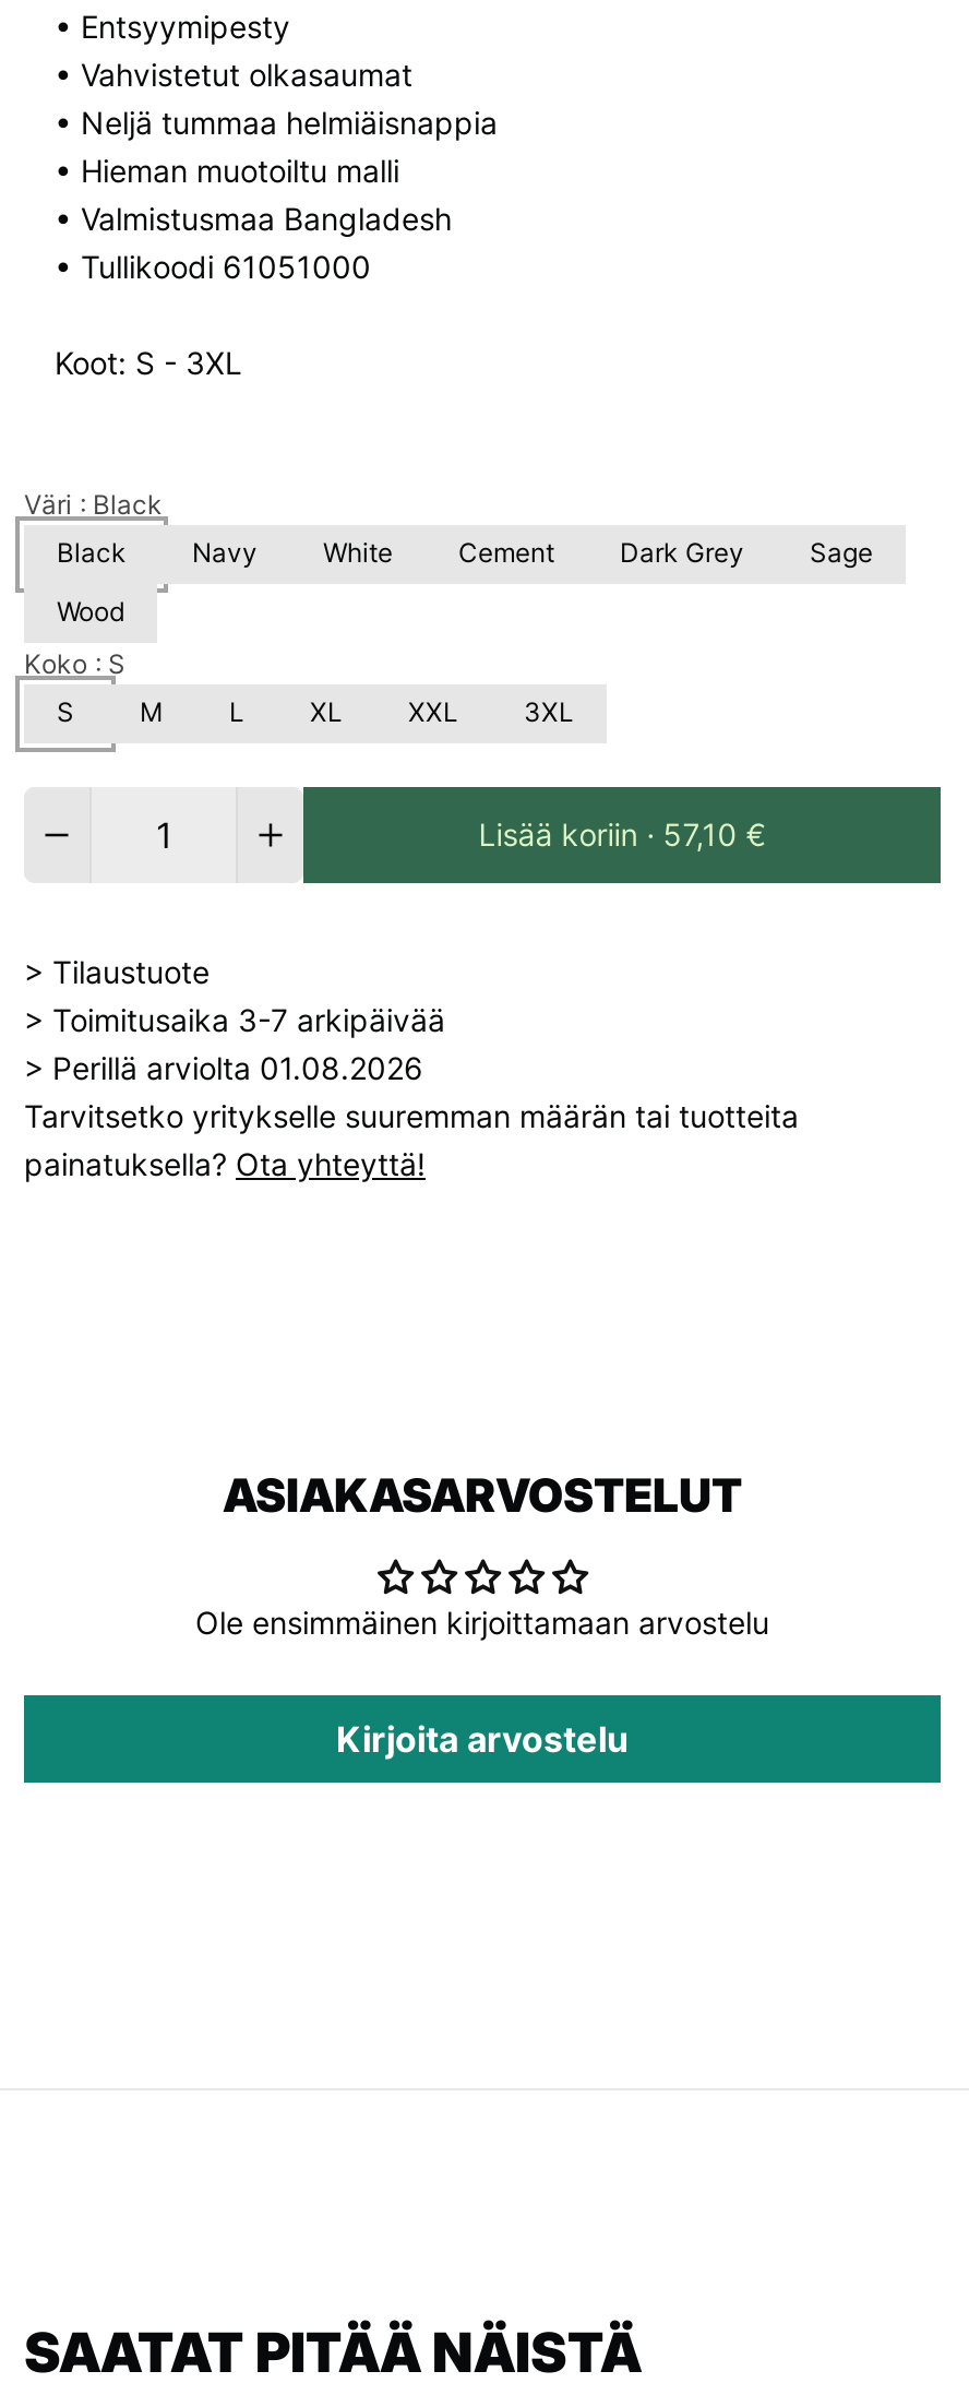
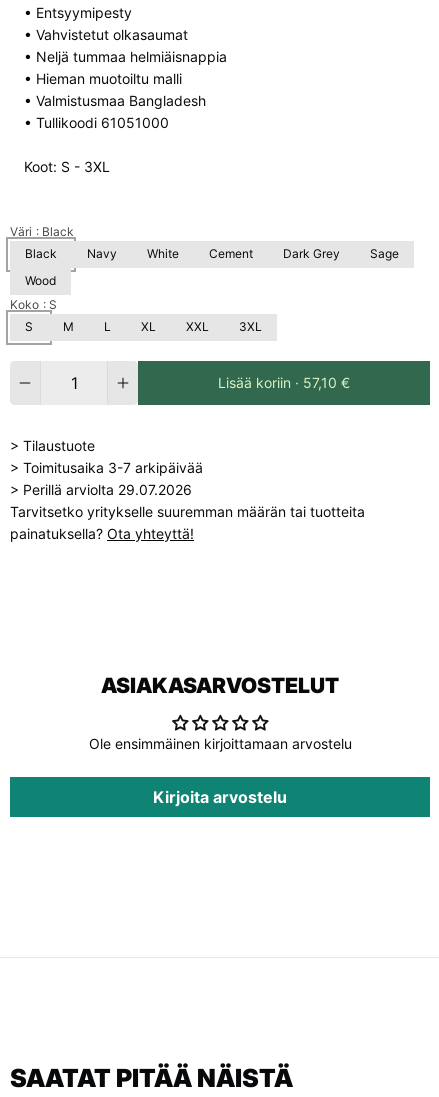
[24,1049,423,1086] > Perillä arviolta 01.08.2026 -> [10,480,192,497] > Perillä arviolta 29.07.2026

